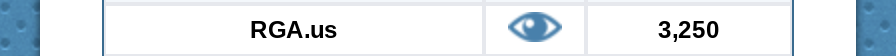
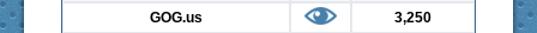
[250,15,338,43] RGA.us -> [150,9,203,25] GOG.us

